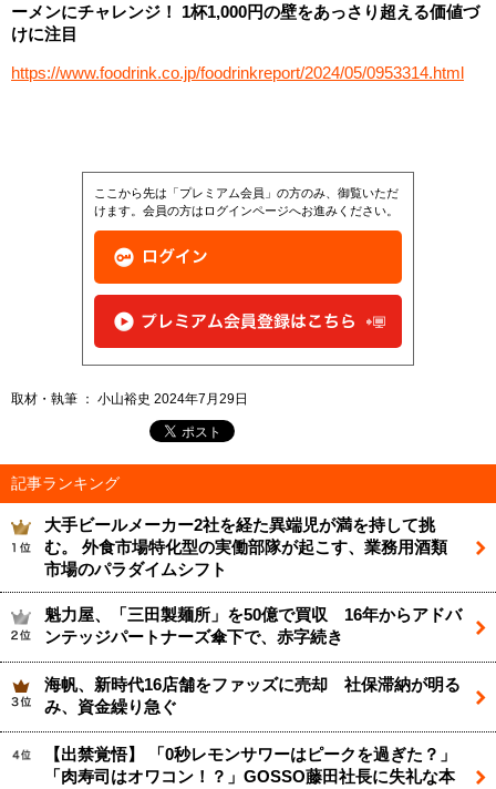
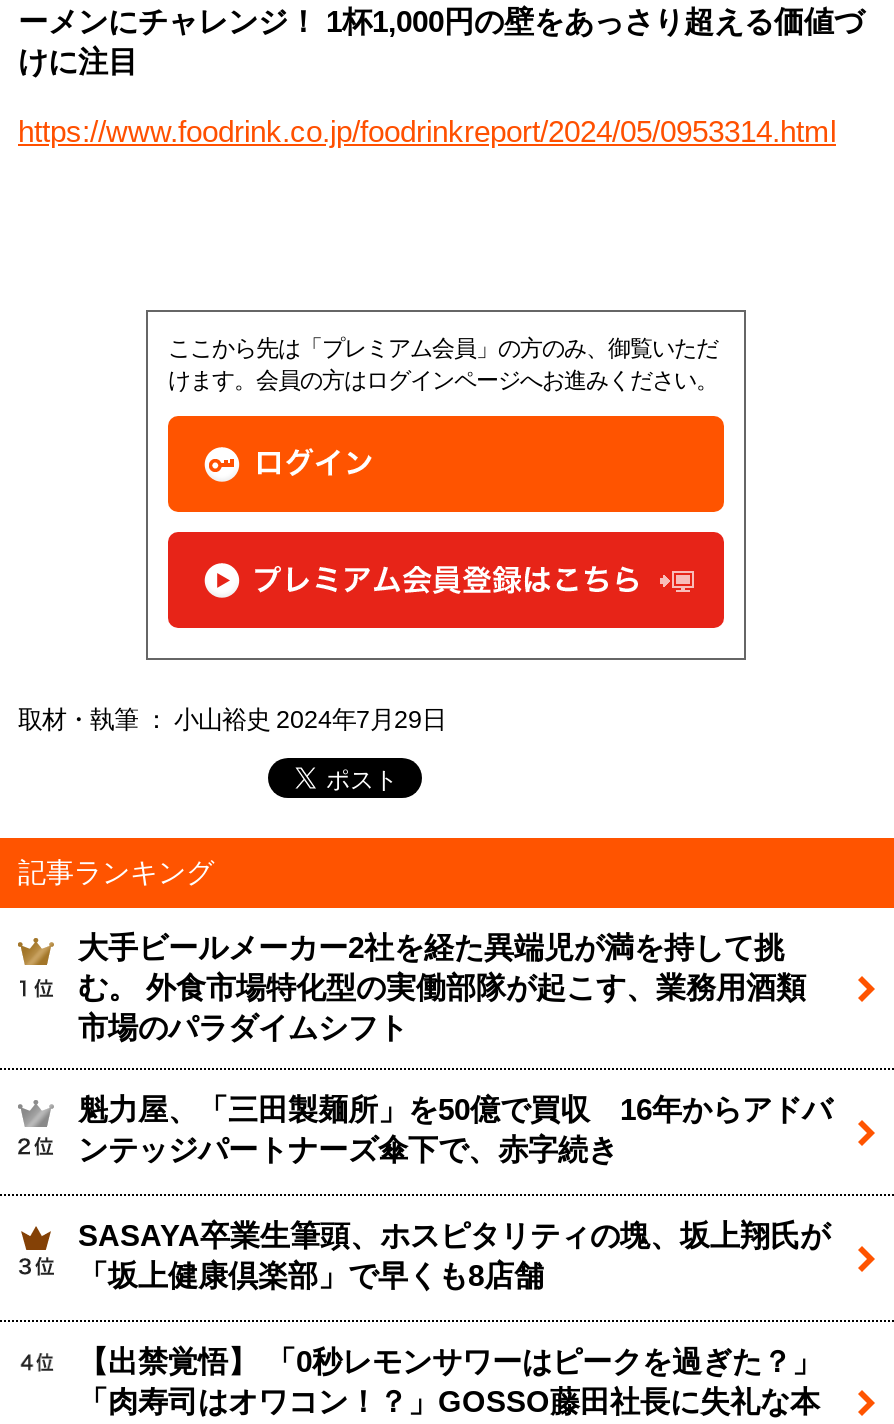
[44,676,461,716] 海帆、新時代16店舗をファッズに売却 社保滞納が明る | み、資金繰り急ぐ -> [78,1221,830,1293] SASAYA卒業生筆頭、ホスピタリティの塊、坂上翔氏が | 「坂上健康倶楽部」で早くも8店舗

